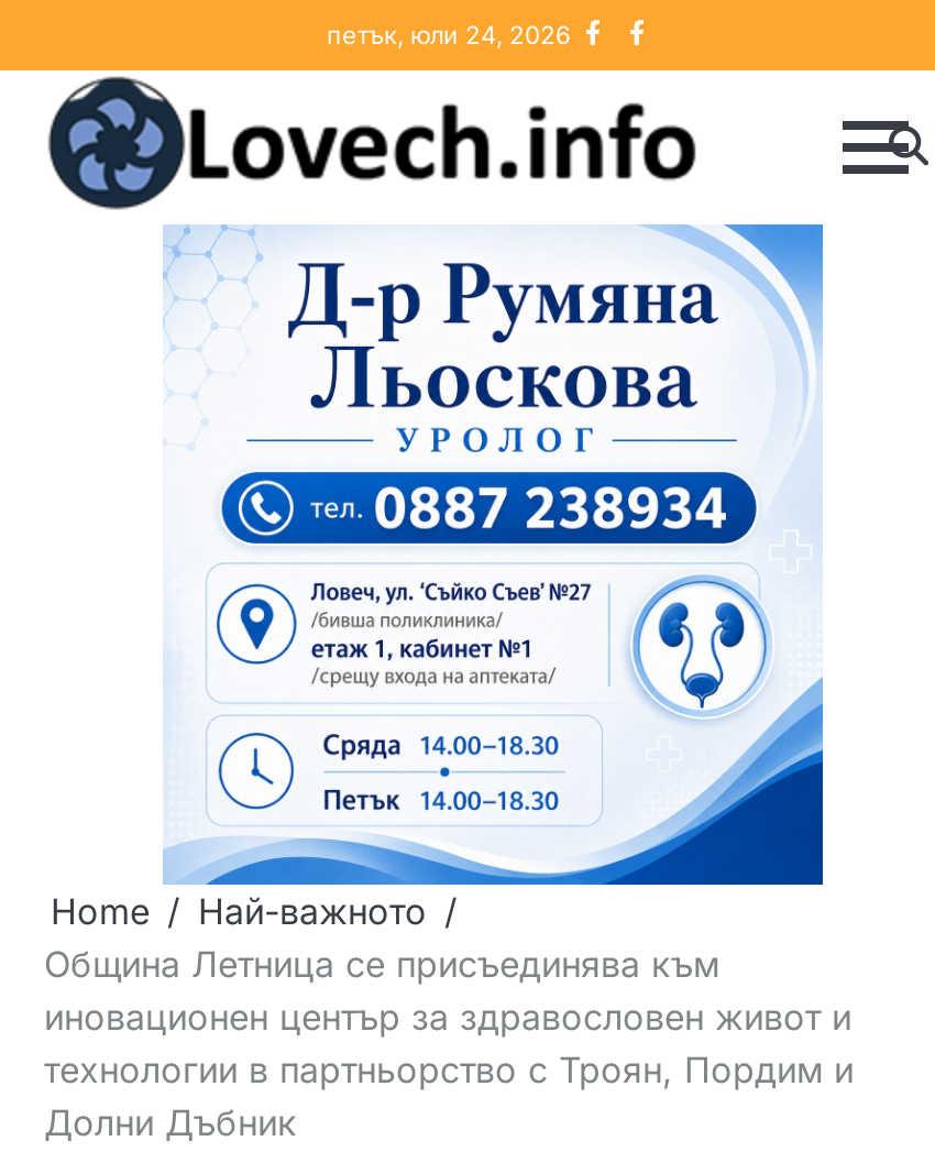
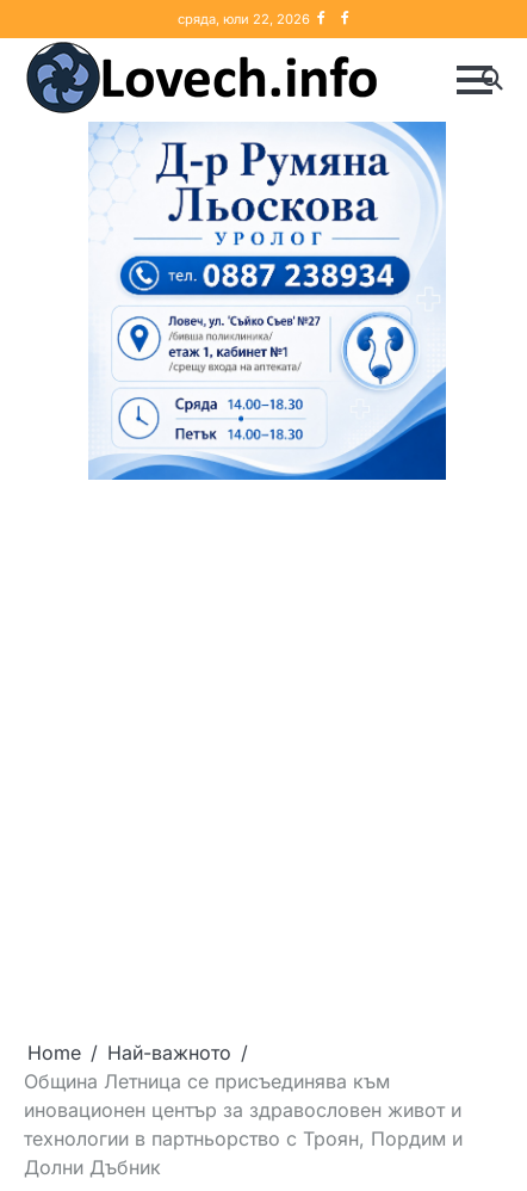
[327,19,571,50] петък, юли 24, 2026 -> [177,10,309,27] сряда, юли 22, 2026

